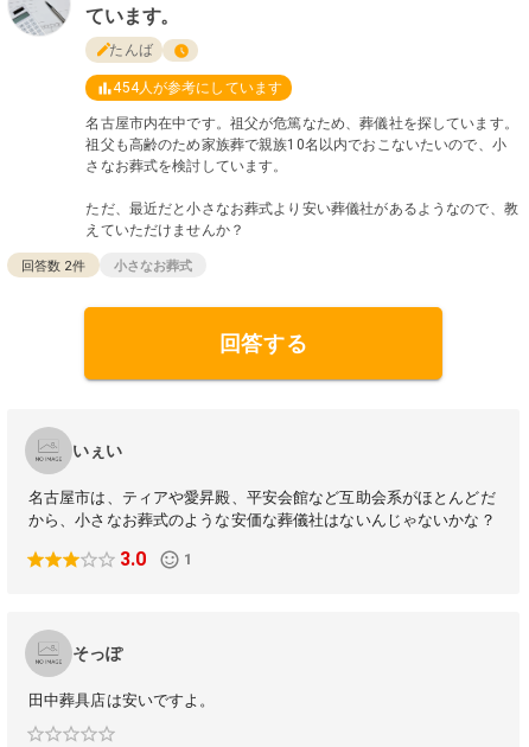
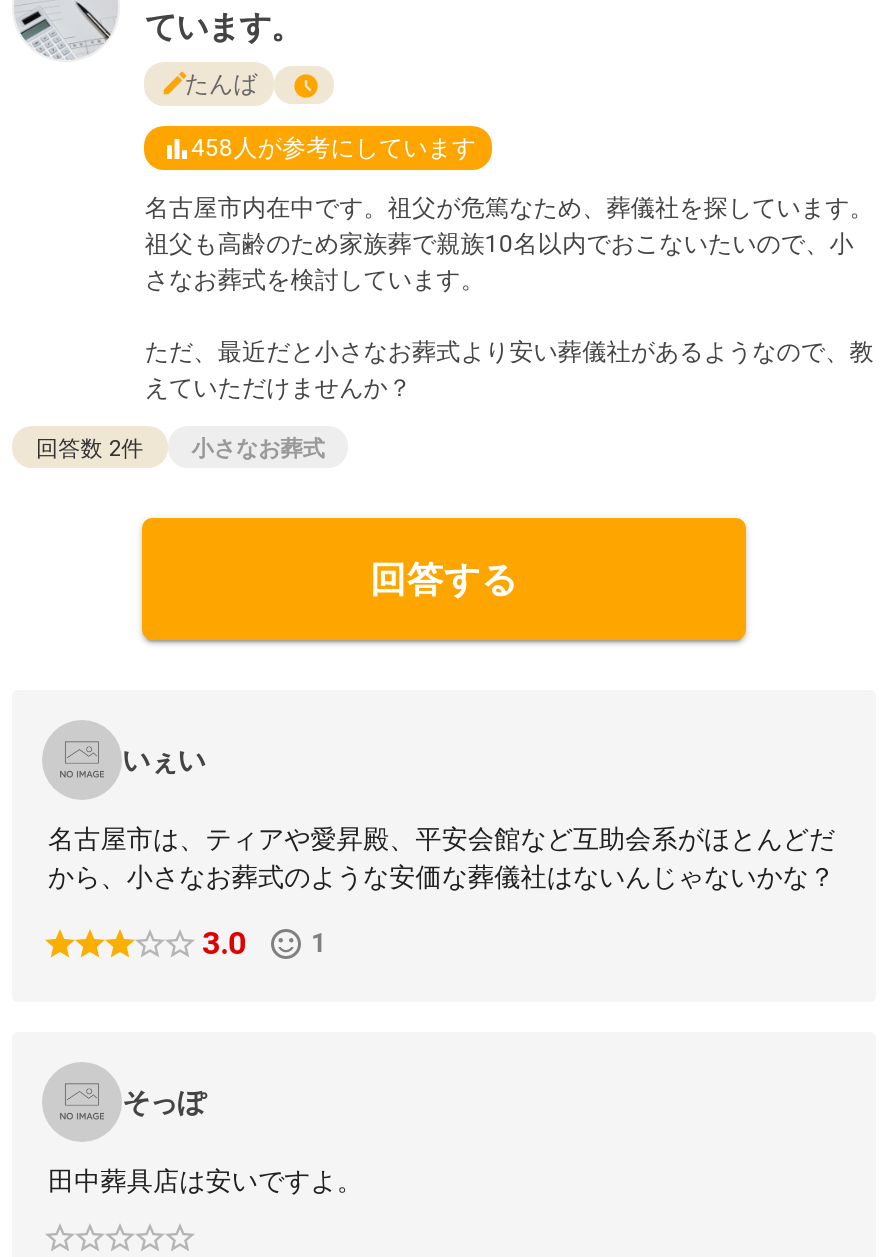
[113,79,282,96] 454人が参考にしています -> [191,134,476,162] 458人が参考にしています

